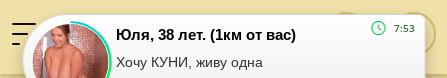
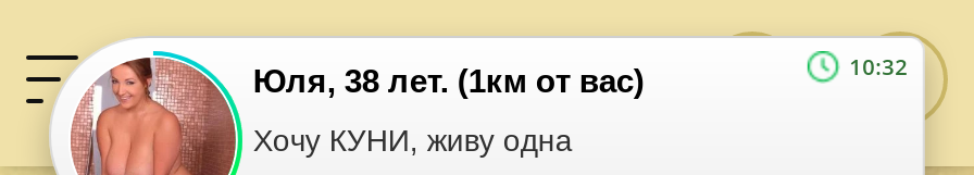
[394,21,415,35] 7:53 -> [849,51,908,82] 10:32

